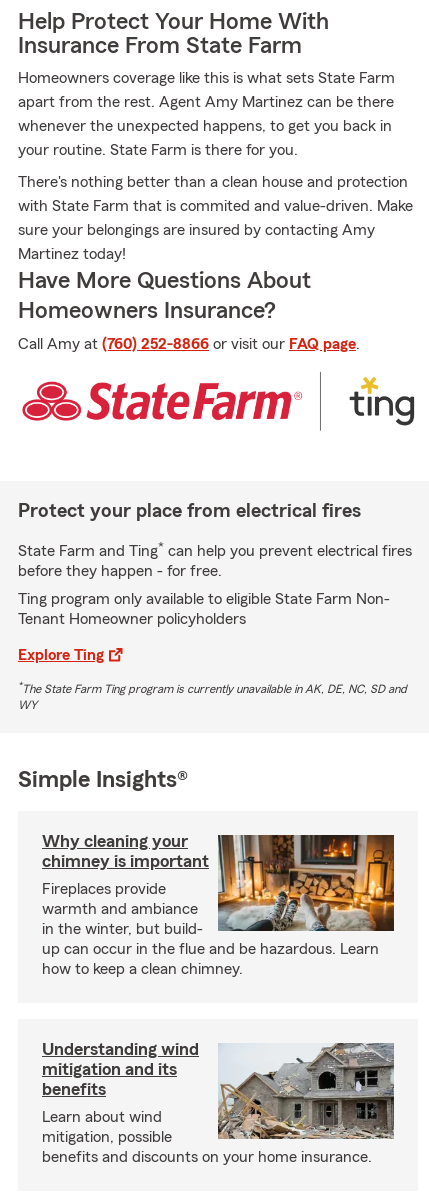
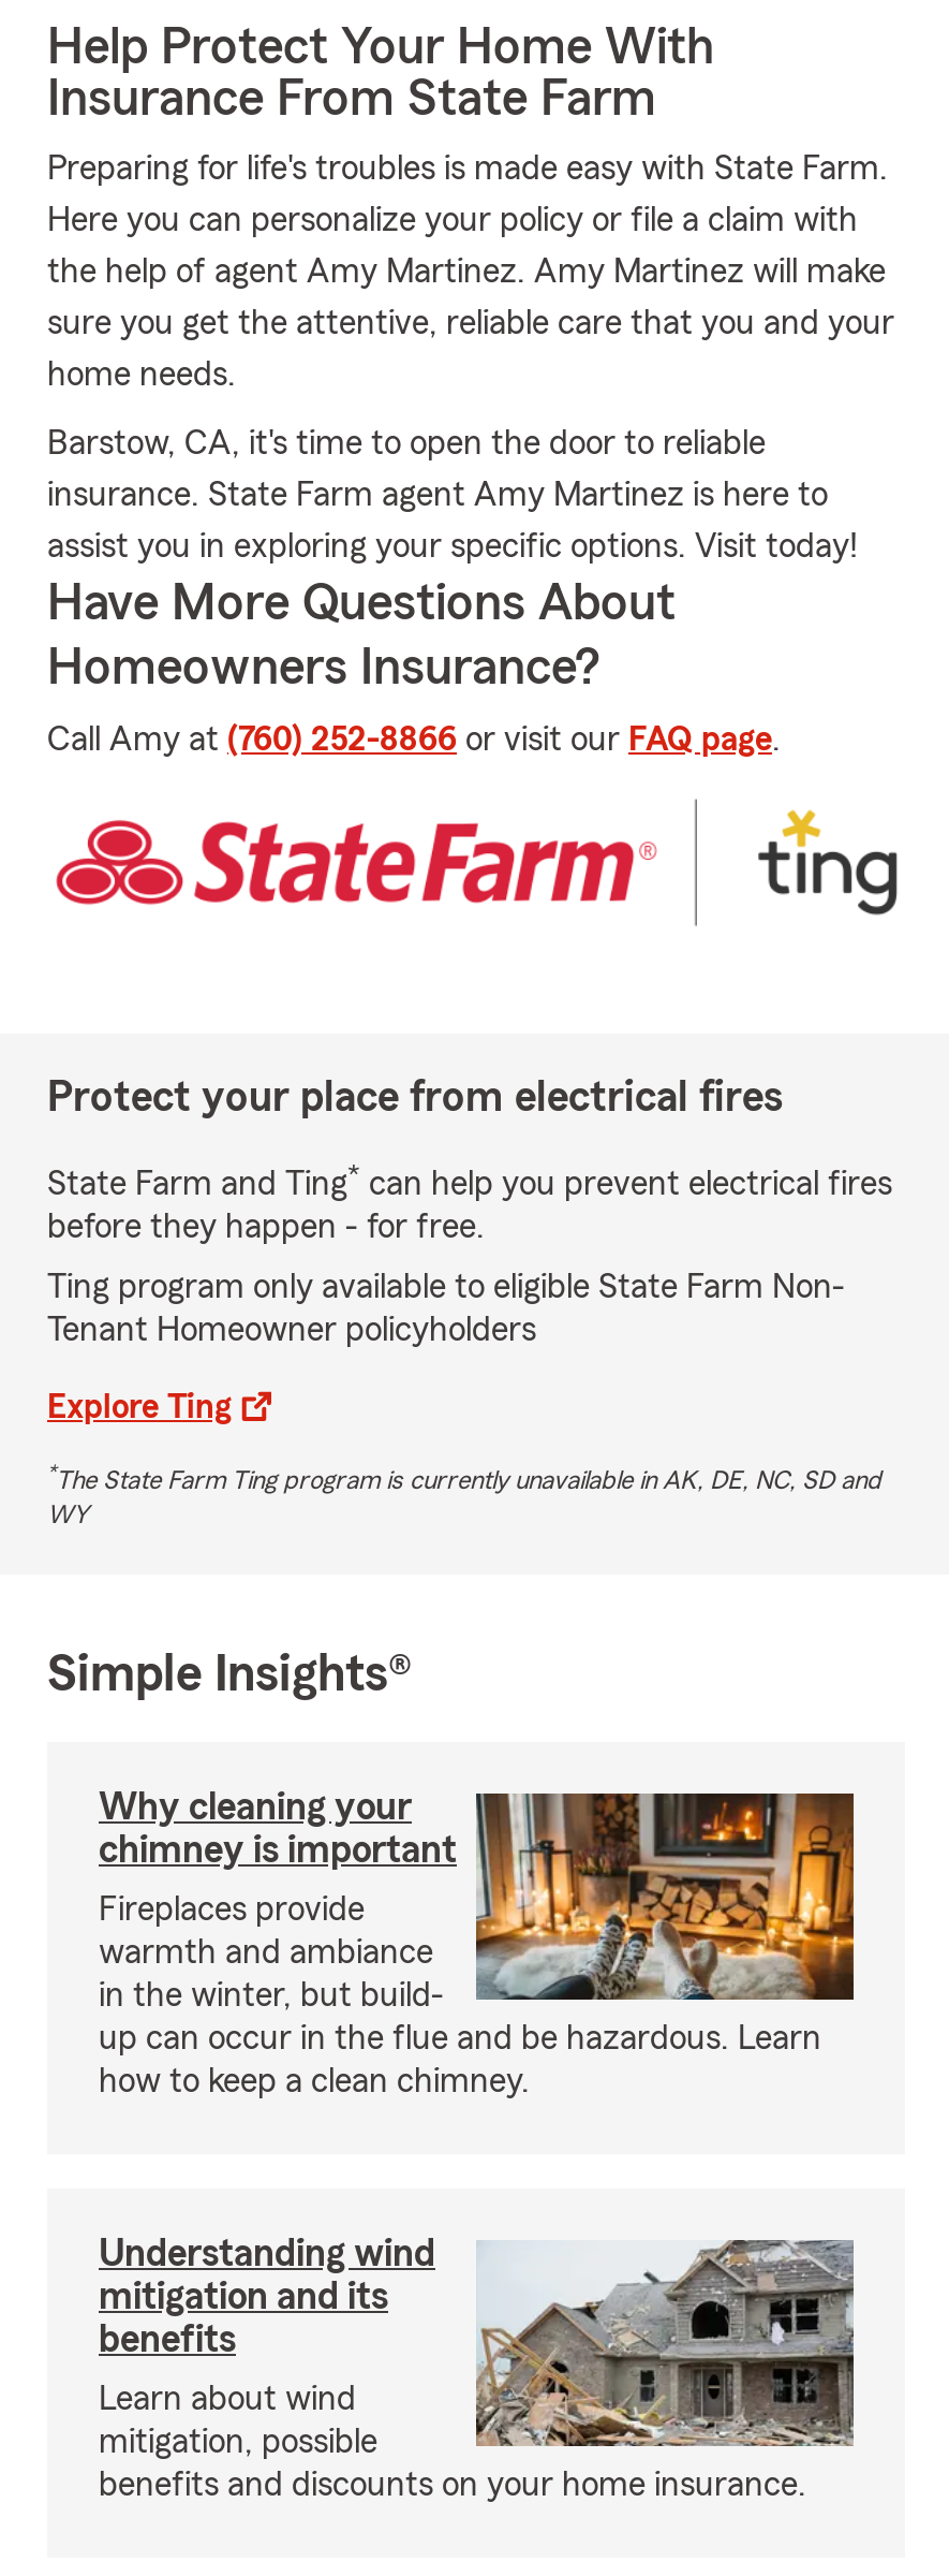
[18,70,395,86] Homeowners coverage like this is what sets State Farm -> [47,151,888,186] Preparing for life's troubles is made easy with State Farm.
[18,94,394,110] apart from the rest. Agent Amy Martinez can be there -> [47,203,858,237] Here you can personalize your policy or file a claim with
[18,118,392,134] whenever the unexpected happens, to get you back in -> [47,254,886,289] the help of agent Amy Martinez. Amy Martinez will make
[18,142,298,158] your routine. State Farm is there for you. -> [47,306,894,340] sure you get the attentive, reliable care that you and your
[18,174,408,190] There's nothing better than a clean house and protection -> [47,357,236,392] home needs.
[18,198,413,214] with State Farm that is commited and value-driven. Make -> [47,426,766,460] Barstow, CA, it's time to open the door to reliable
[18,222,375,238] sure your belongings are insured by contacting Amy -> [47,478,828,512] insurance. State Farm agent Amy Martinez is here to
[18,246,126,262] Martinez today! -> [47,529,858,563] assist you in exploring your specific options. Visit today!

